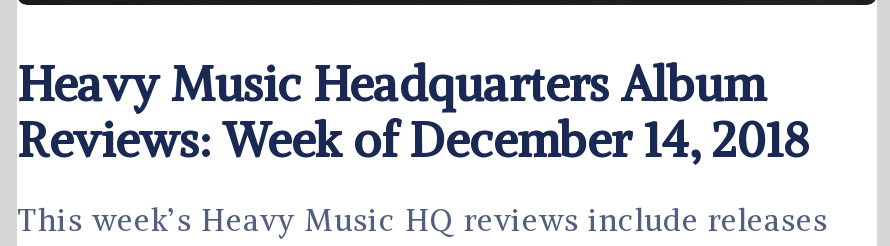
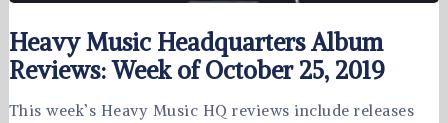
[17,110,811,170] Reviews: Week of December 14, 2018 -> [9,55,385,85] Reviews: Week of October 25, 2019

